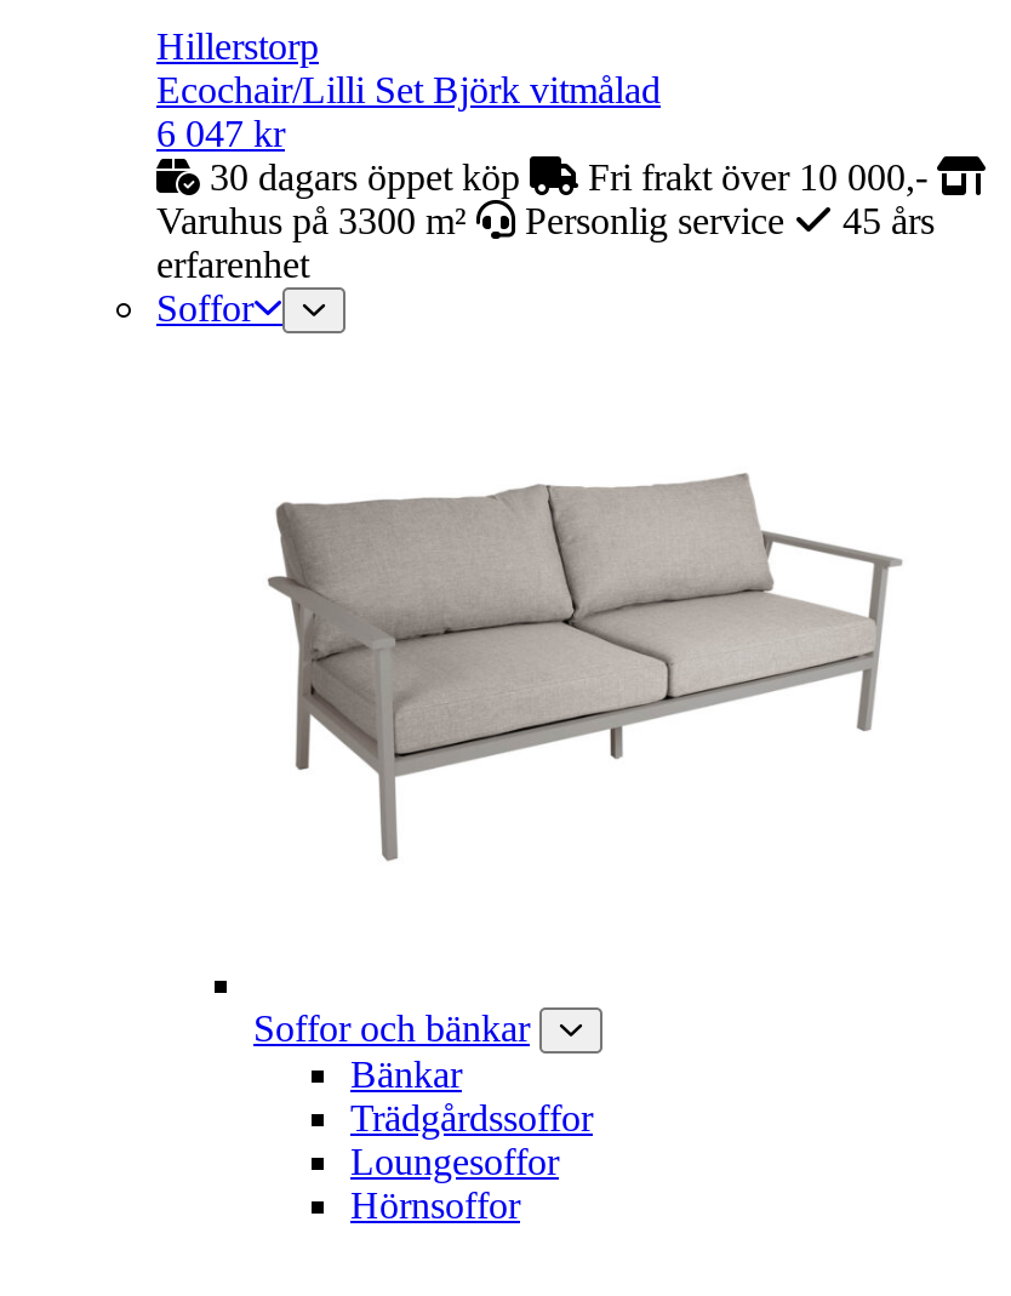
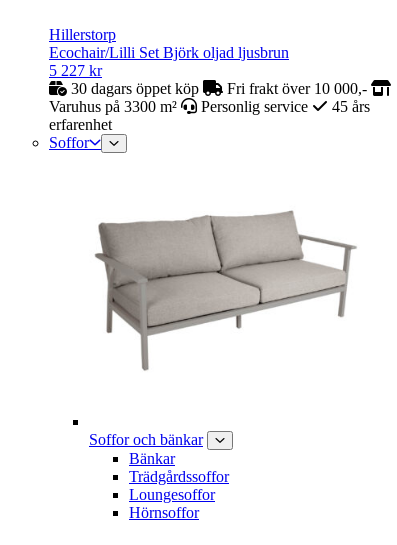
[156,70,661,155] Ecochair/Lilli Set Björk vitmålad | 6 047 kr -> [49,44,289,79] Ecochair/Lilli Set Björk oljad ljusbrun | 5 227 kr

